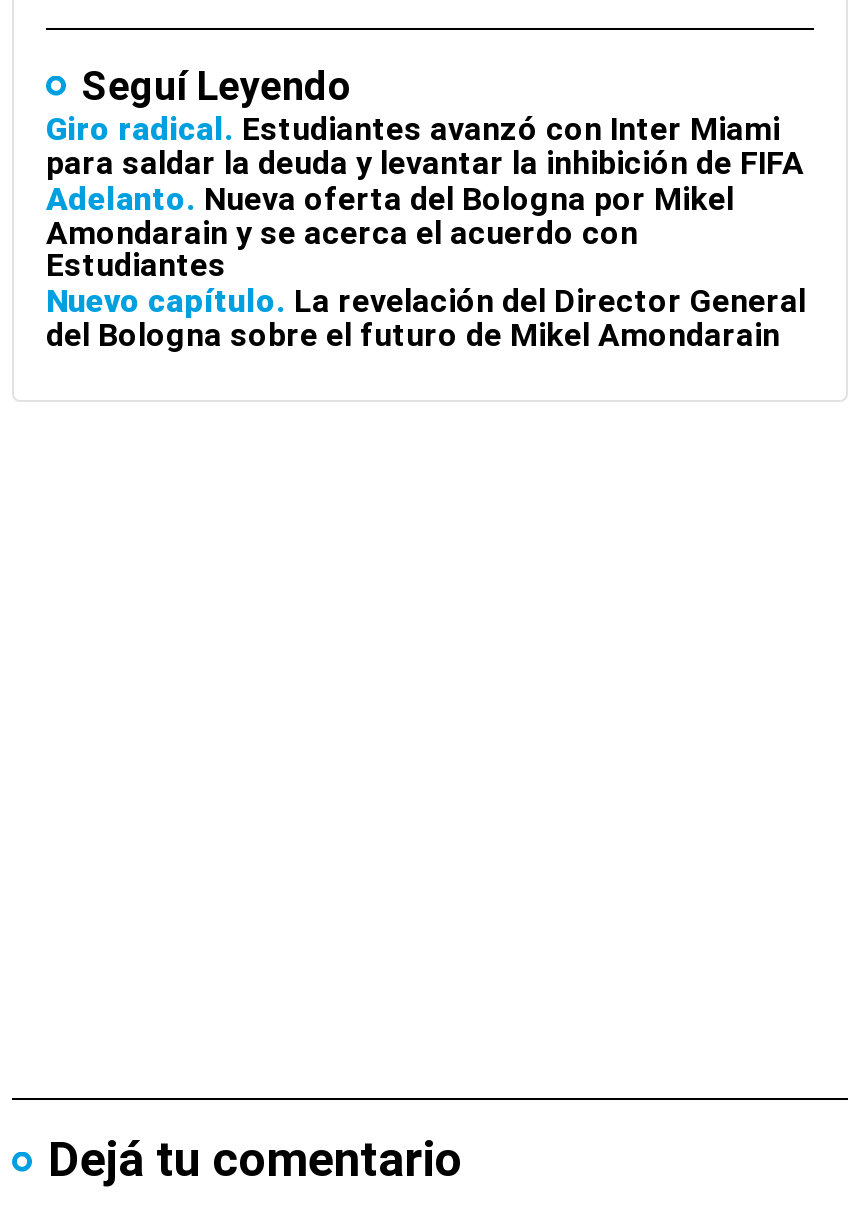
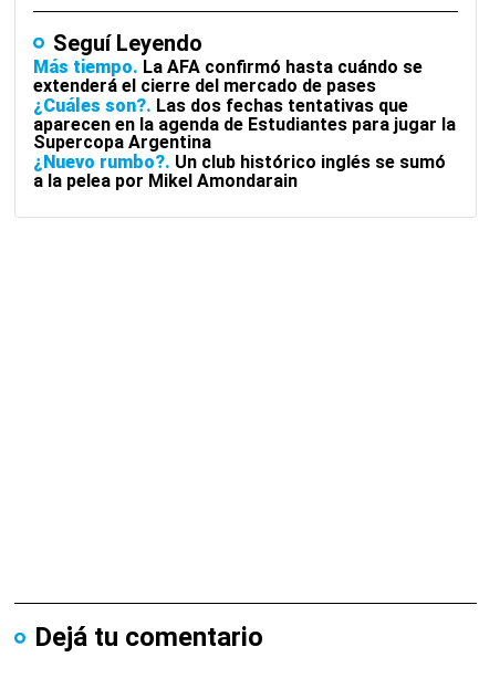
[46,110,806,354] Giro radical Estudiantes avanzó con Inter Miami | para saldar la deuda y levantar la inhibición de FIFA | Adelanto Nueva oferta del Bologna por Mikel | Amondarain y se acerca el acuerdo con | Estudiantes | Nuevo capítulo La revelación del Director General | del Bologna sobre el futuro de Mikel Amondarain -> [33,56,456,191] Más tiempo La AFA confirmó hasta cuándo se | extenderá el cierre del mercado de pases | ¿Cuáles son? Las dos fechas tentativas que | aparecen en la agenda de Estudiantes para jugar la | Supercopa Argentina | ¿Nuevo rumbo? Un club histórico inglés se sumó | a la pelea por Mikel Amondarain

